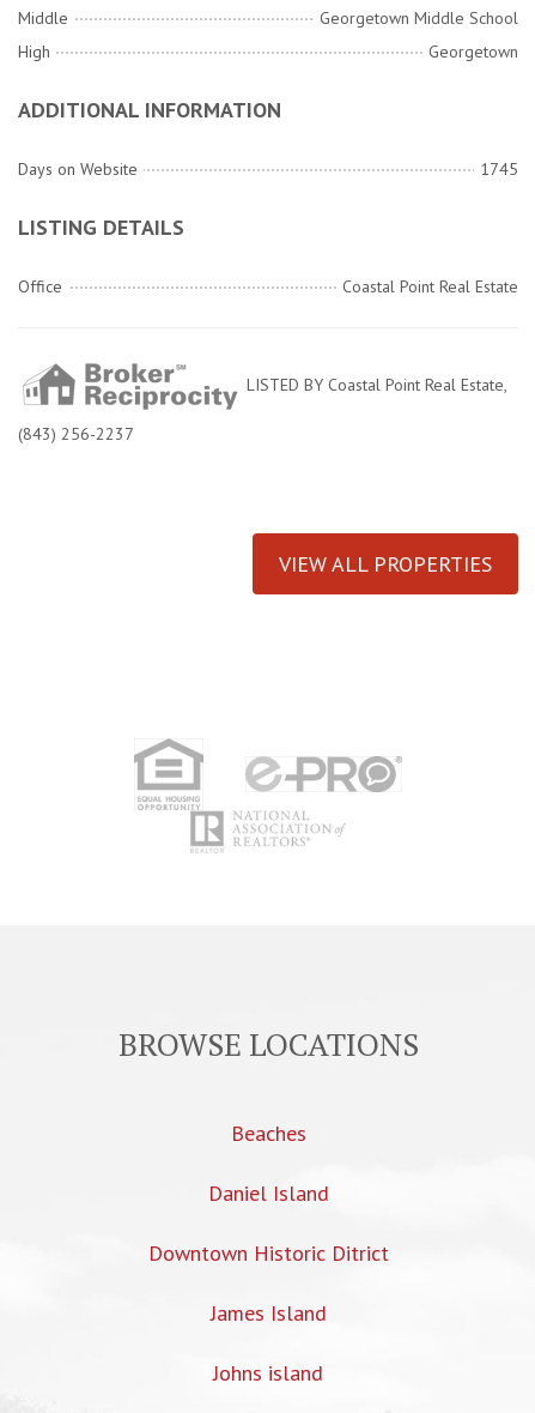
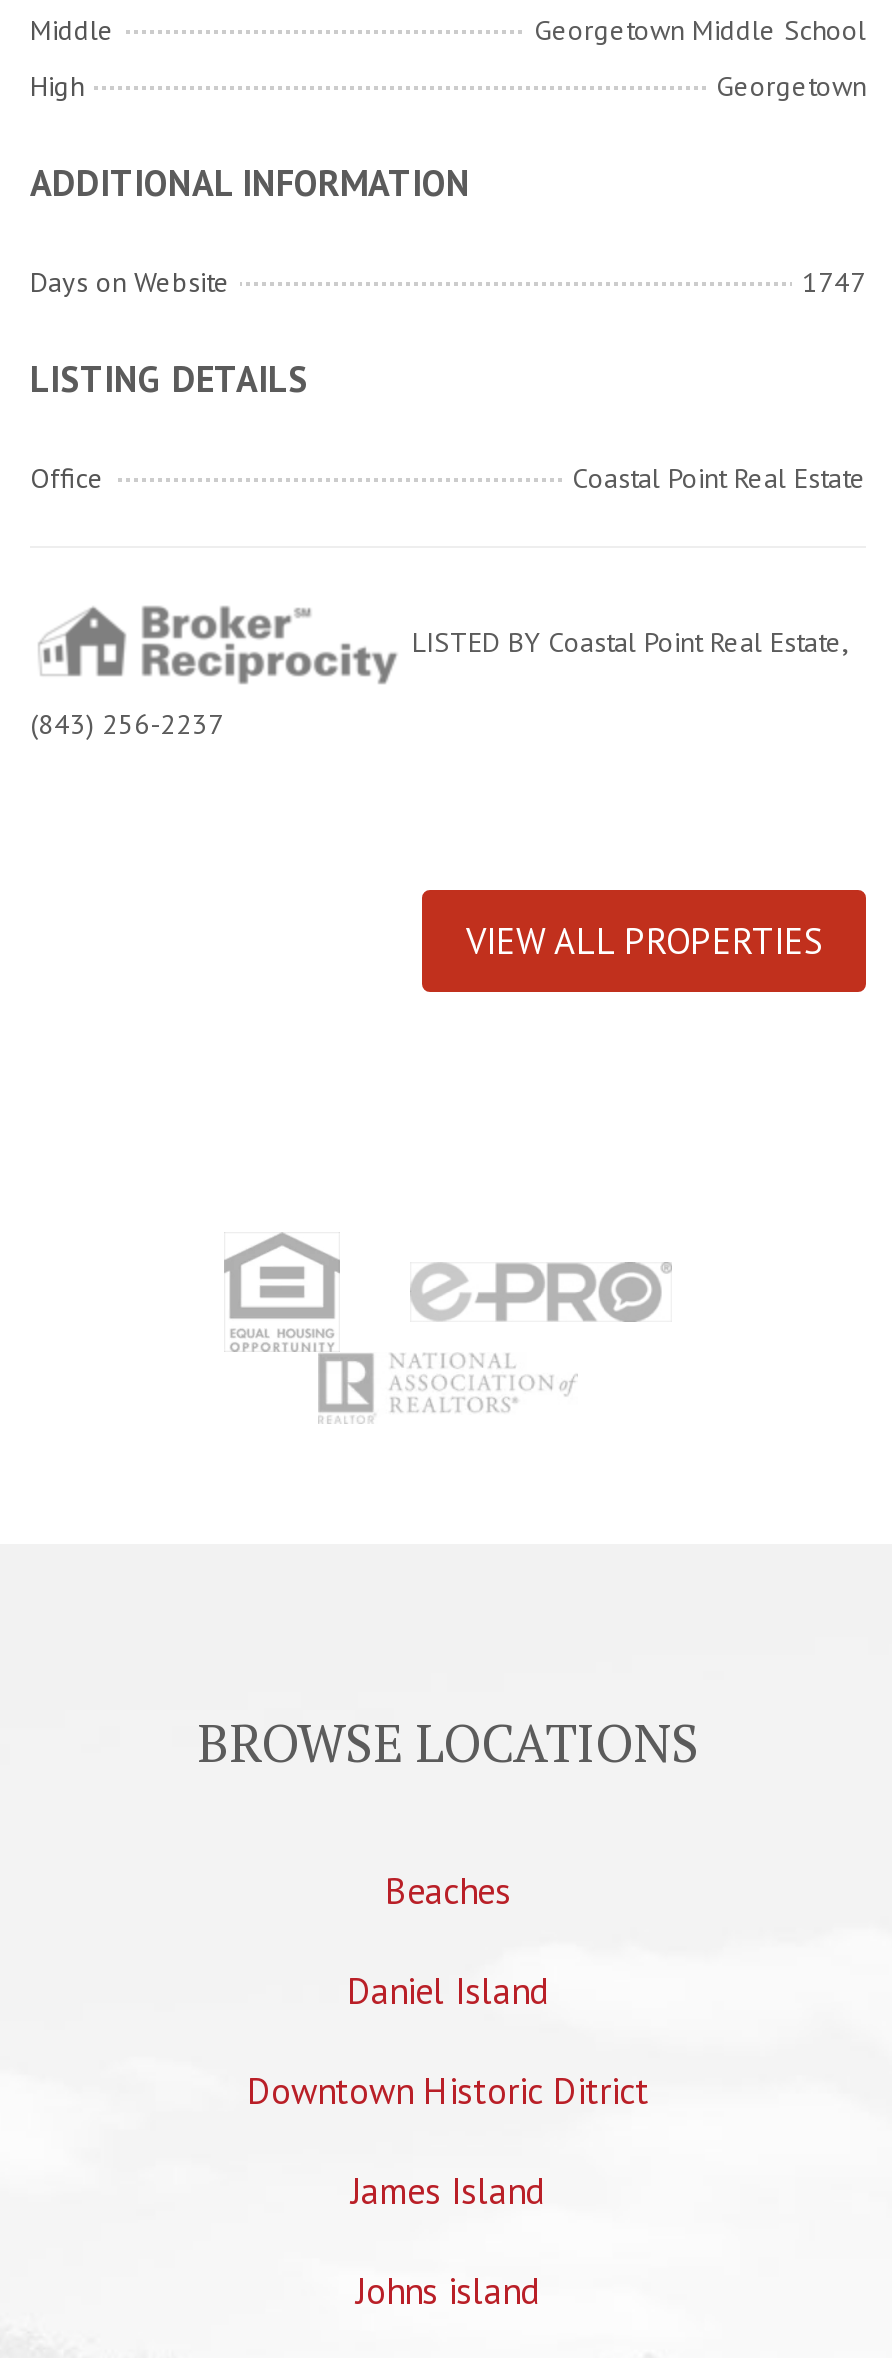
[480,159,518,180] 1745 -> [802,265,866,301] 1747

